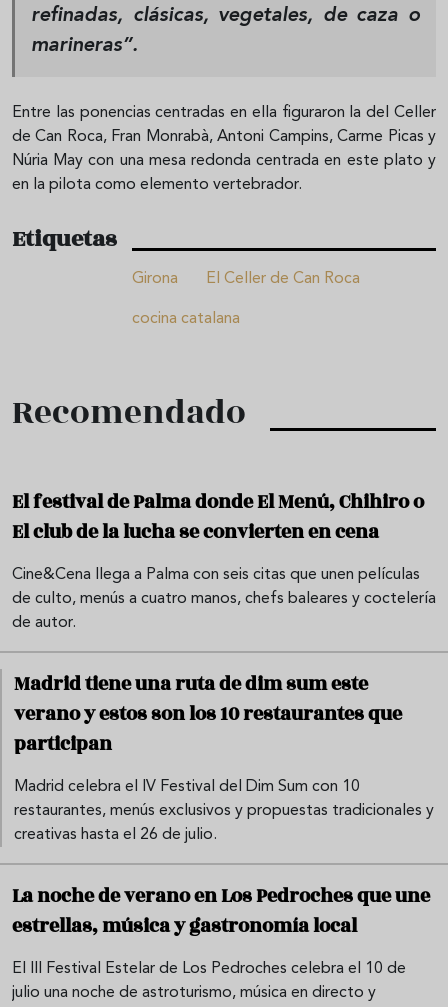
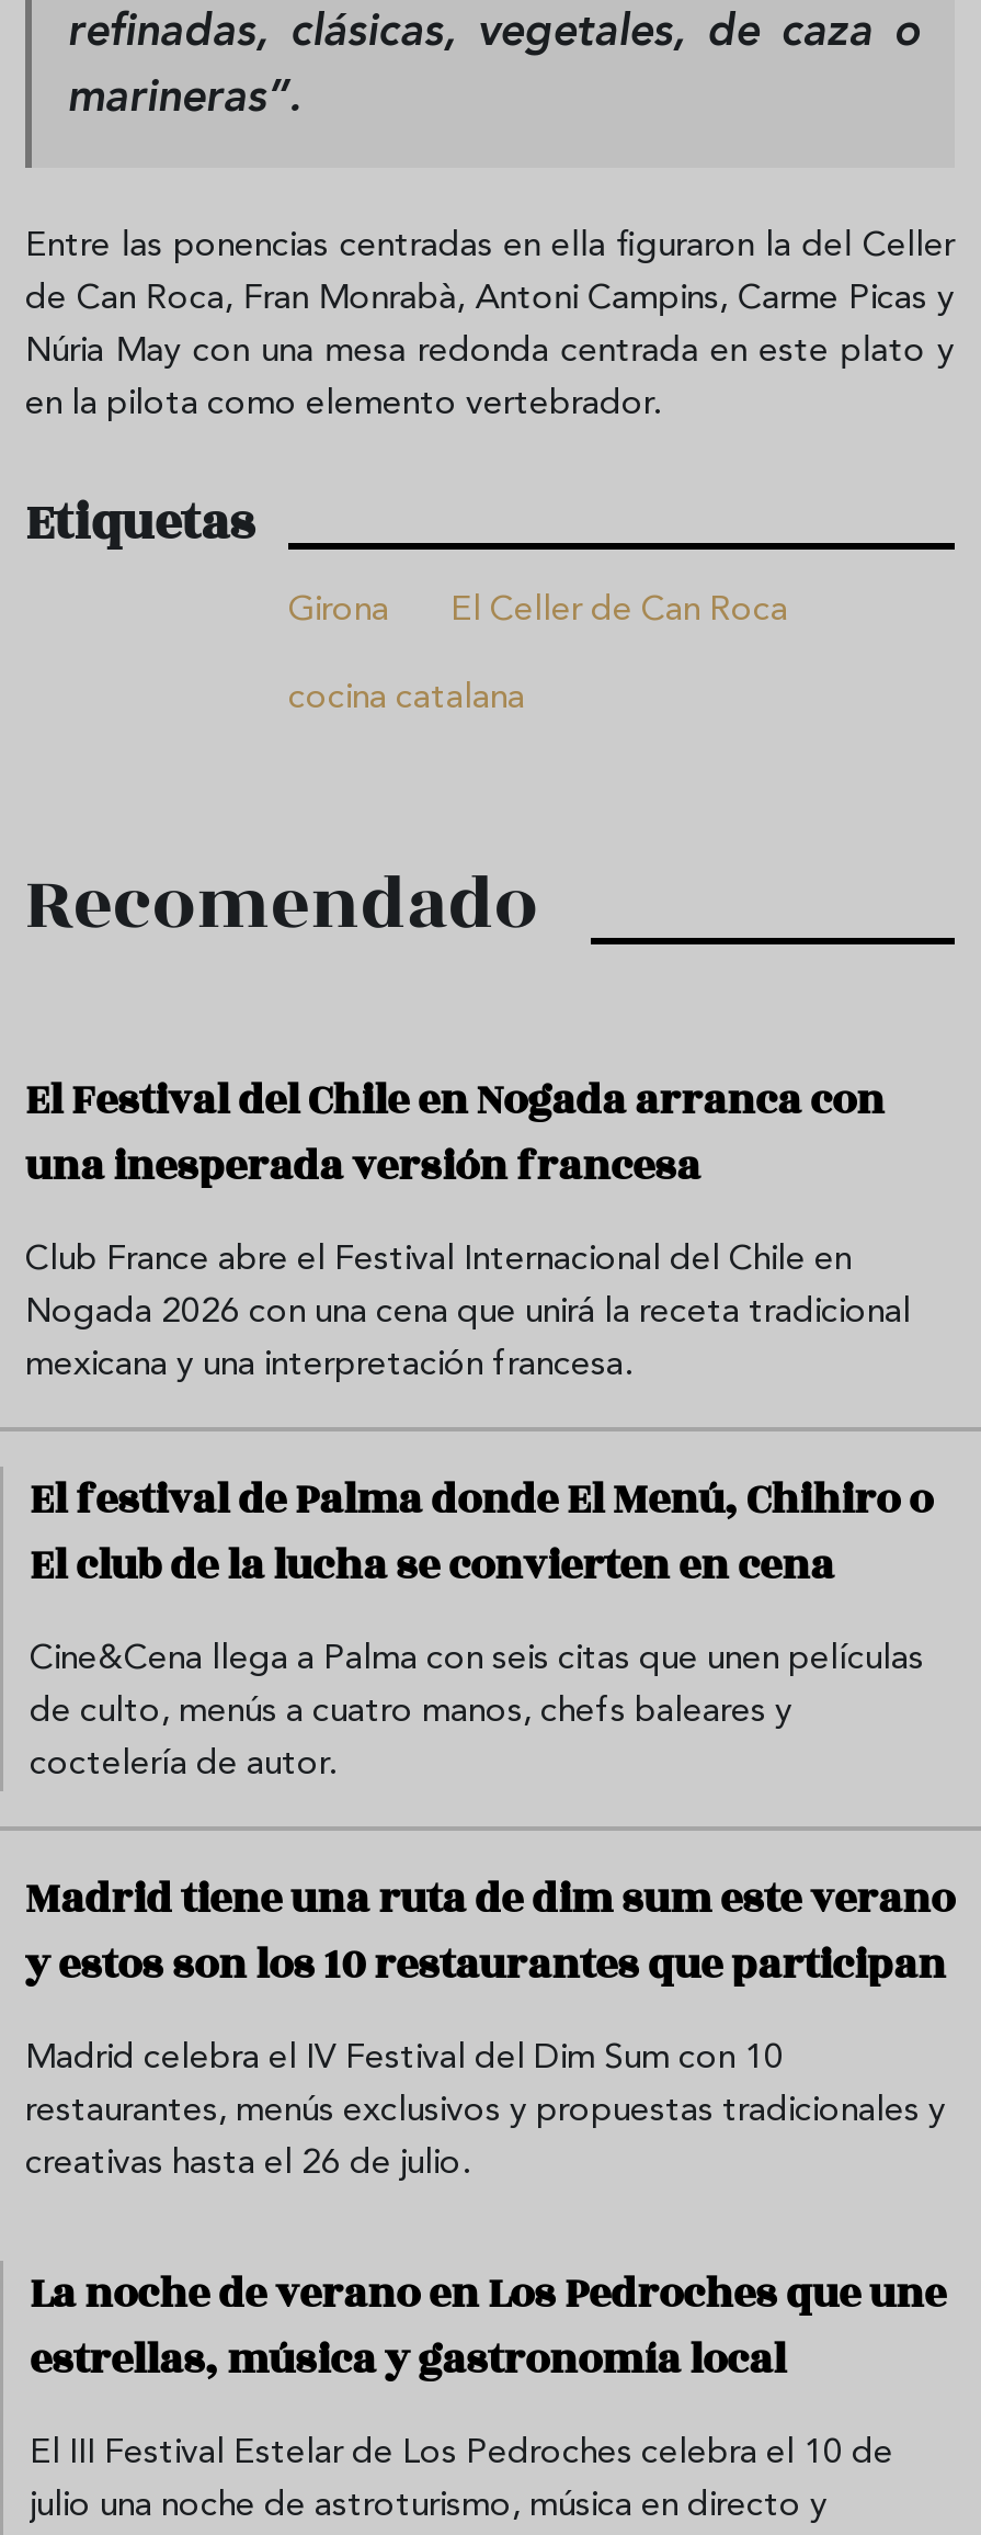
none -> [25,1071,911,1384] El Festival del Chile en Nogada arranca con | una inesperada versión francesa | Club France abre el Festival Internacional del Chile en | Nogada 2026 con una cena que unirá la receta tradicional | mexicana y una interpretación francesa.
moved [12,488,424,583] -> [30,1470,933,1678]: El festival de Palma donde El Menú, Chihiro o | El club de la lucha se convierten en cena | Cine&Cena llega a Palma con seis citas que unen películas

